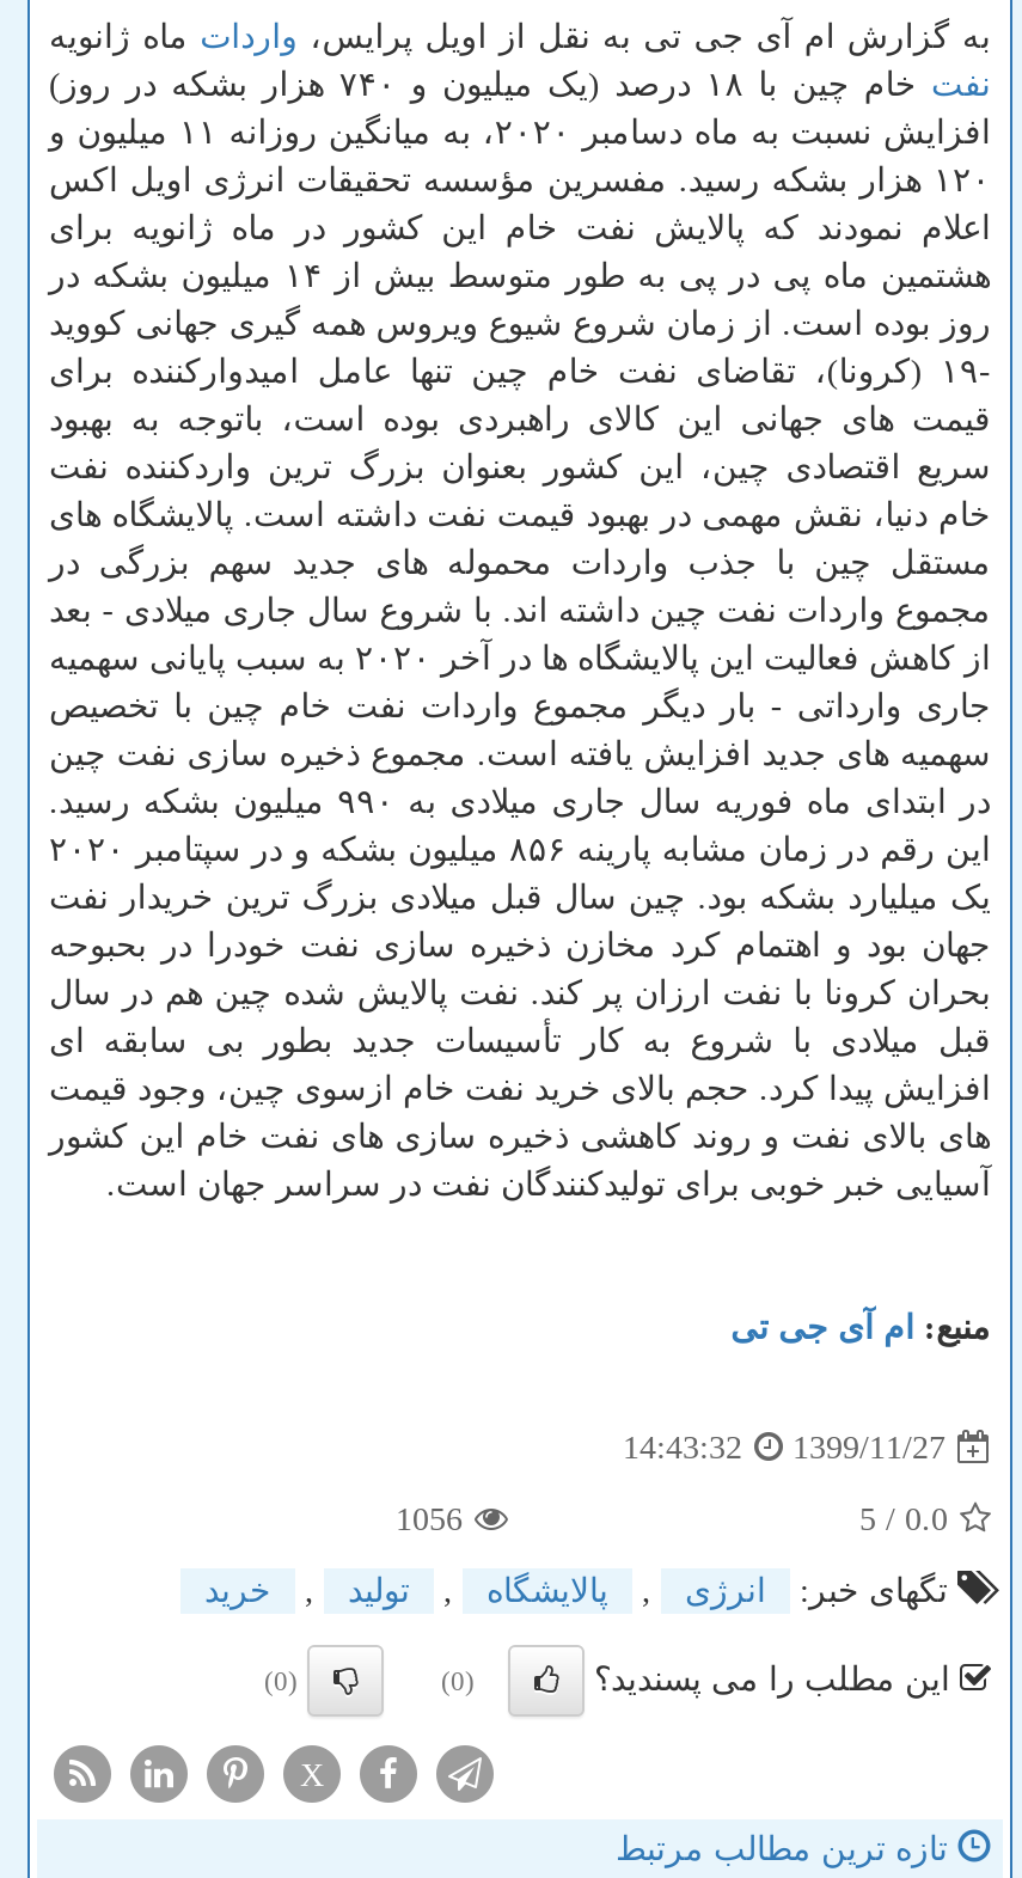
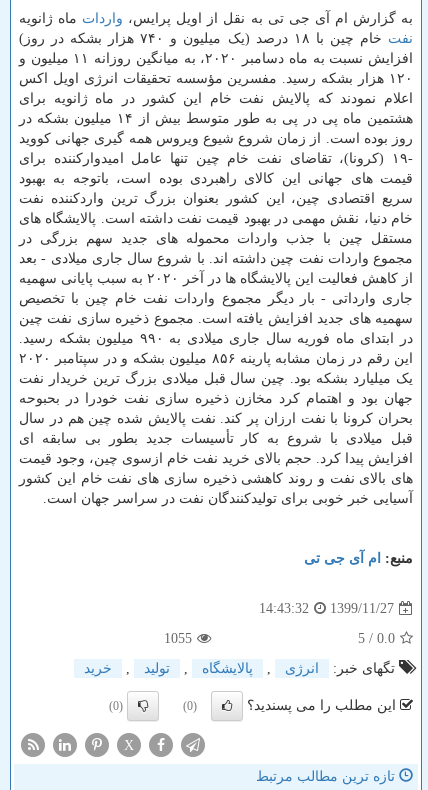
[396,1502,463,1538] 1056 -> [164,631,192,646] 1055

